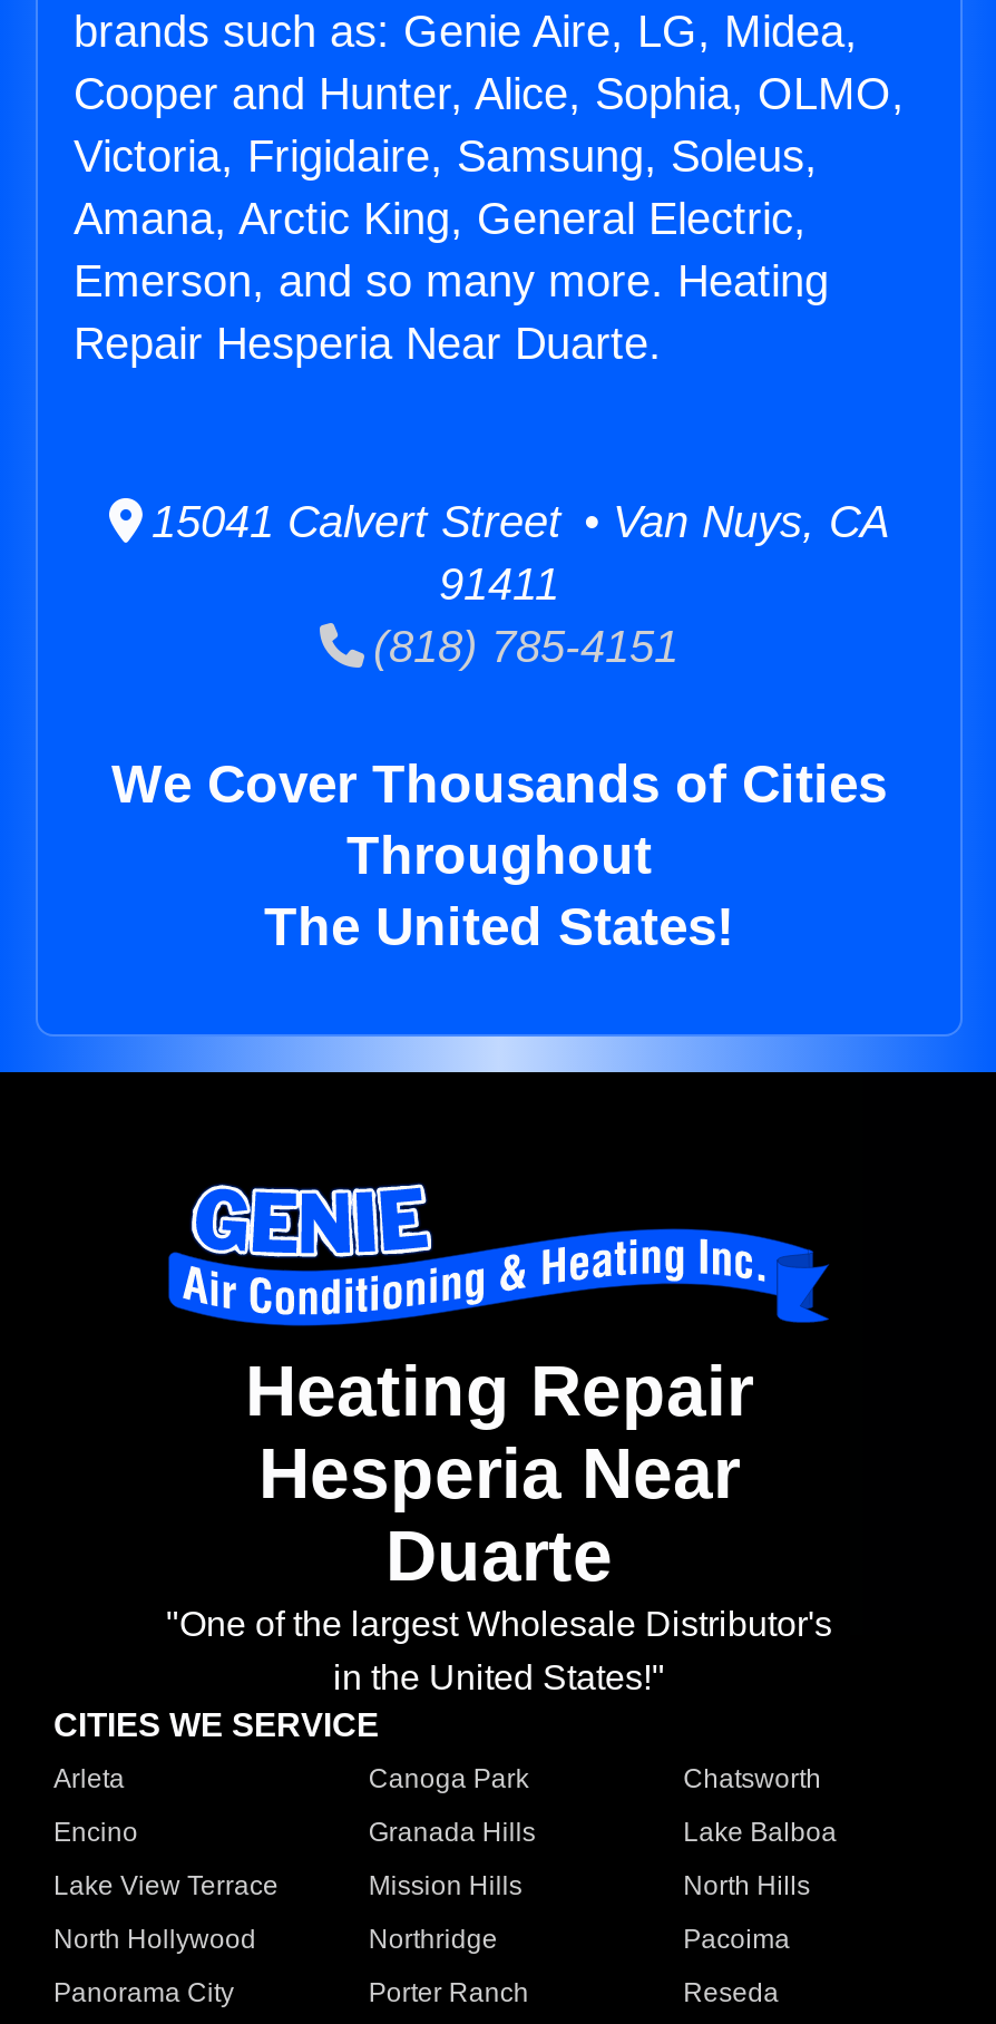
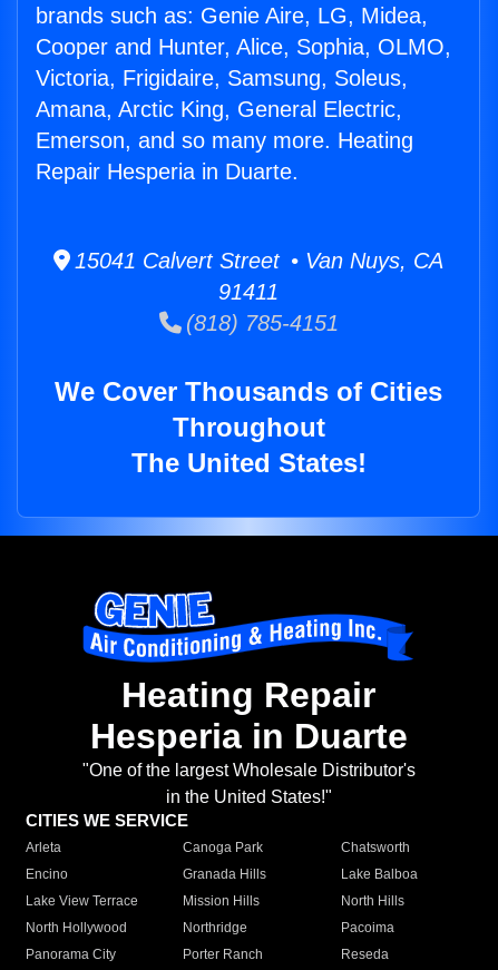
[74,319,662,368] Repair Hesperia Near Duarte. -> [36,159,299,184] Repair Hesperia in Duarte.
[258,1434,740,1597] Hesperia Near | Duarte -> [90,716,407,757] Hesperia in Duarte

